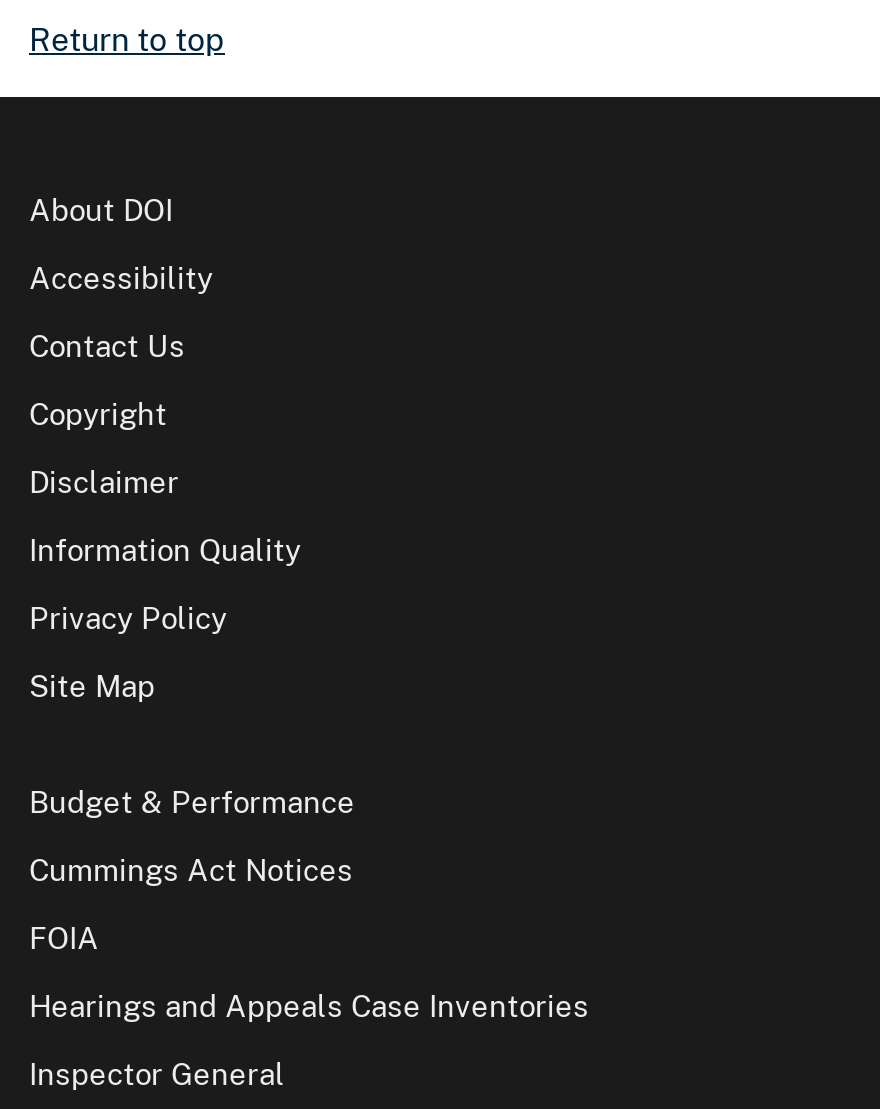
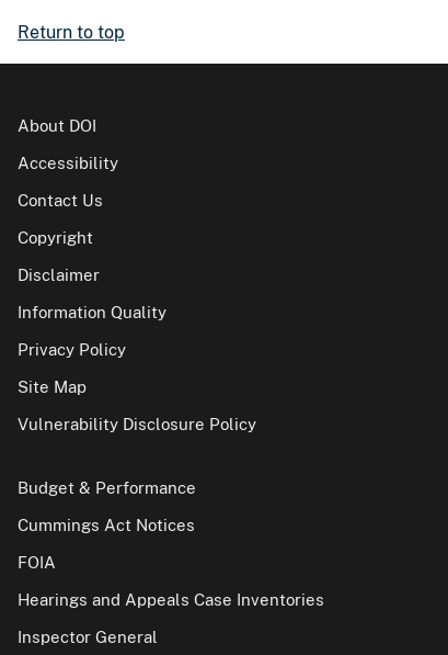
none -> [18,414,256,433] Vulnerability Disclosure Policy

